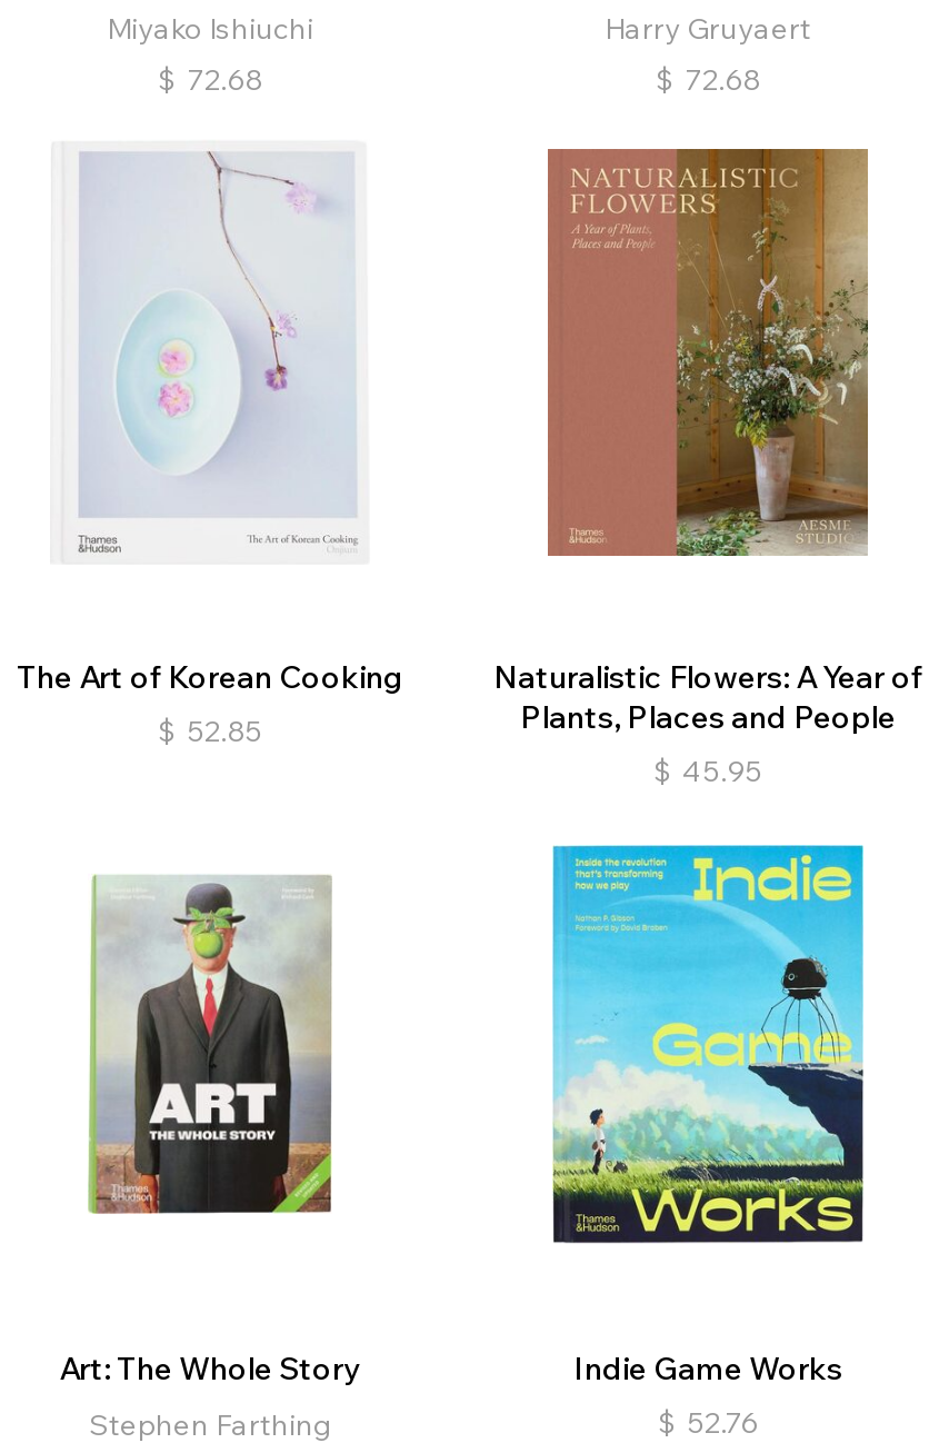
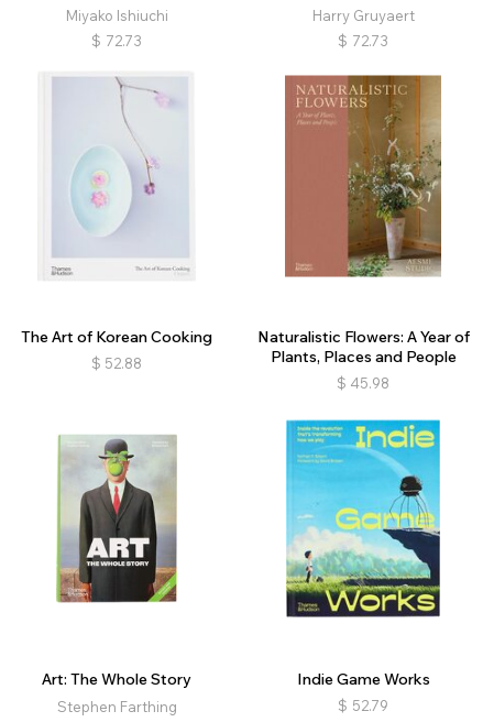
[158,61,262,97] $ 72.68 -> [91,32,142,50] $ 72.73
[656,61,760,97] $ 72.68 -> [338,32,388,50] $ 72.73
[158,713,262,748] $ 52.85 -> [91,355,142,372] $ 52.88
[653,753,762,788] $ 45.95 -> [336,374,390,392] $ 45.98
[658,1404,758,1440] $ 52.76 -> [338,697,388,714] $ 52.79

